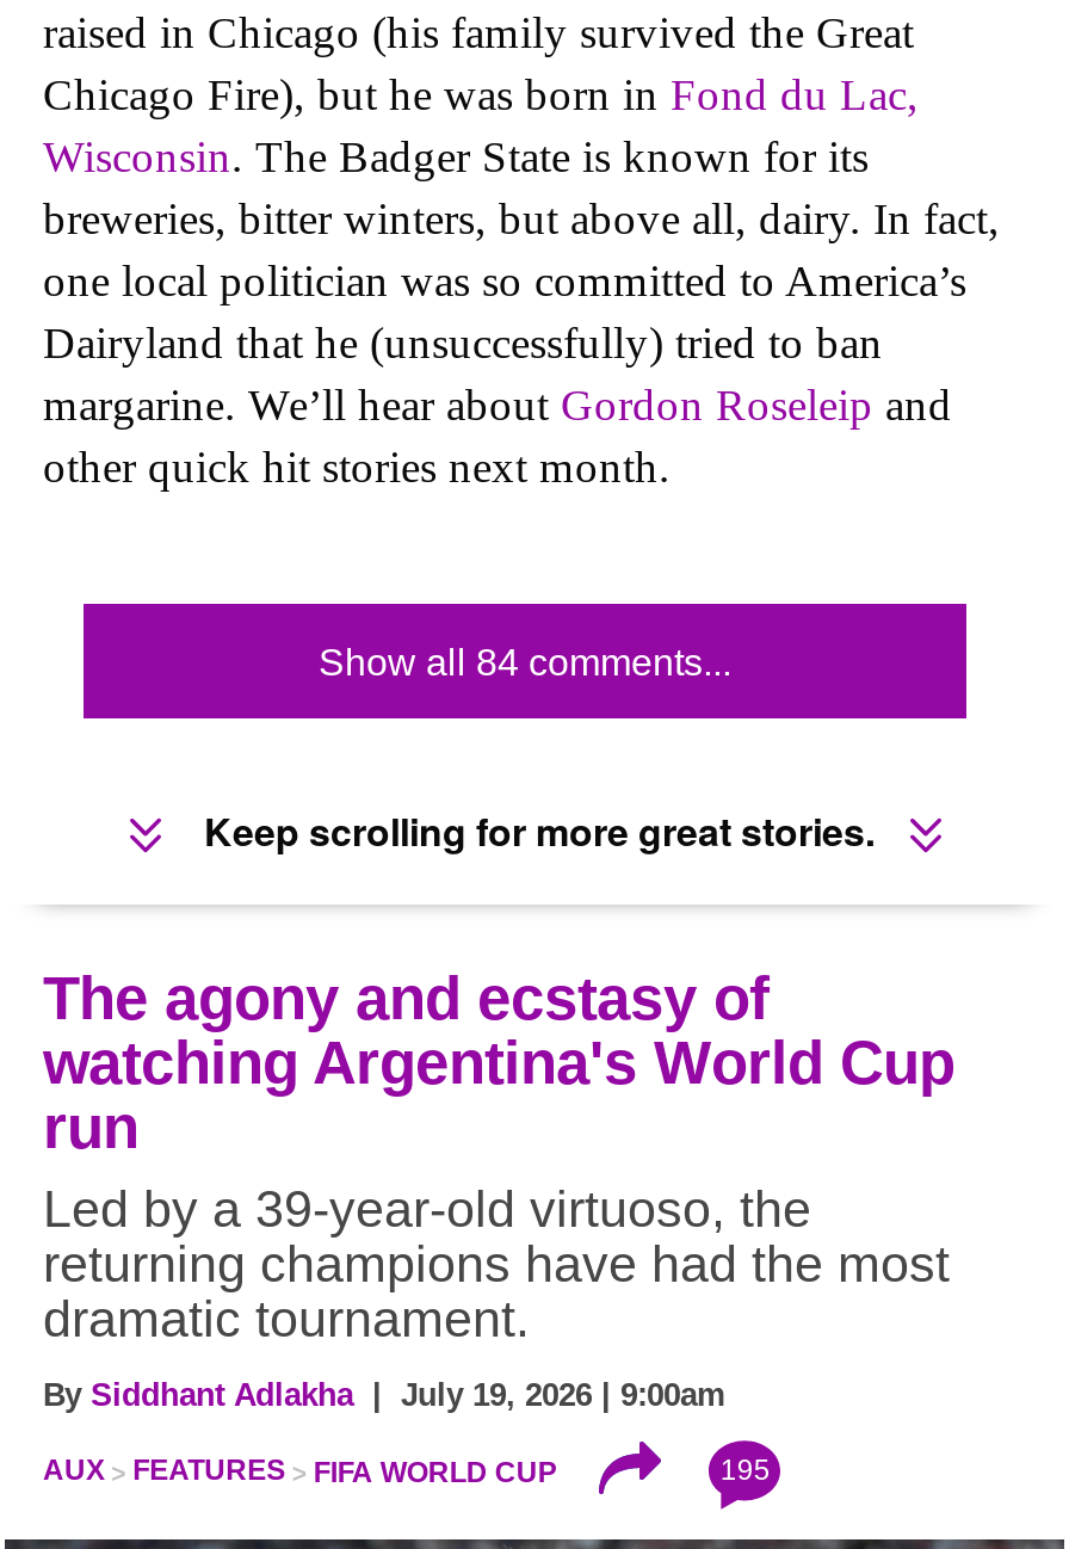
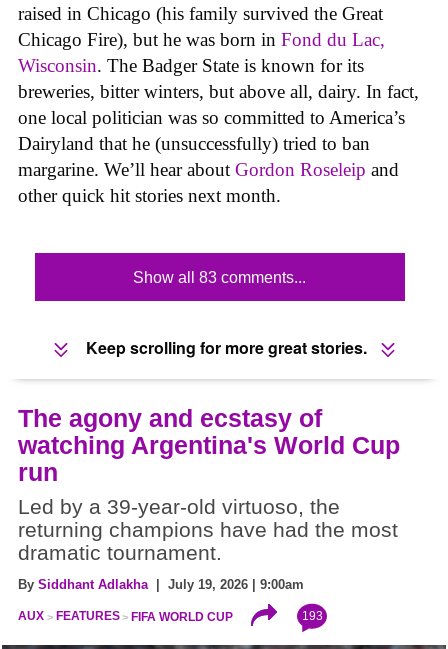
[319,643,731,684] Show all 84 comments... -> [133,269,306,286] Show all 83 comments...
[720,1453,770,1486] 195 -> [302,609,323,623] 193

